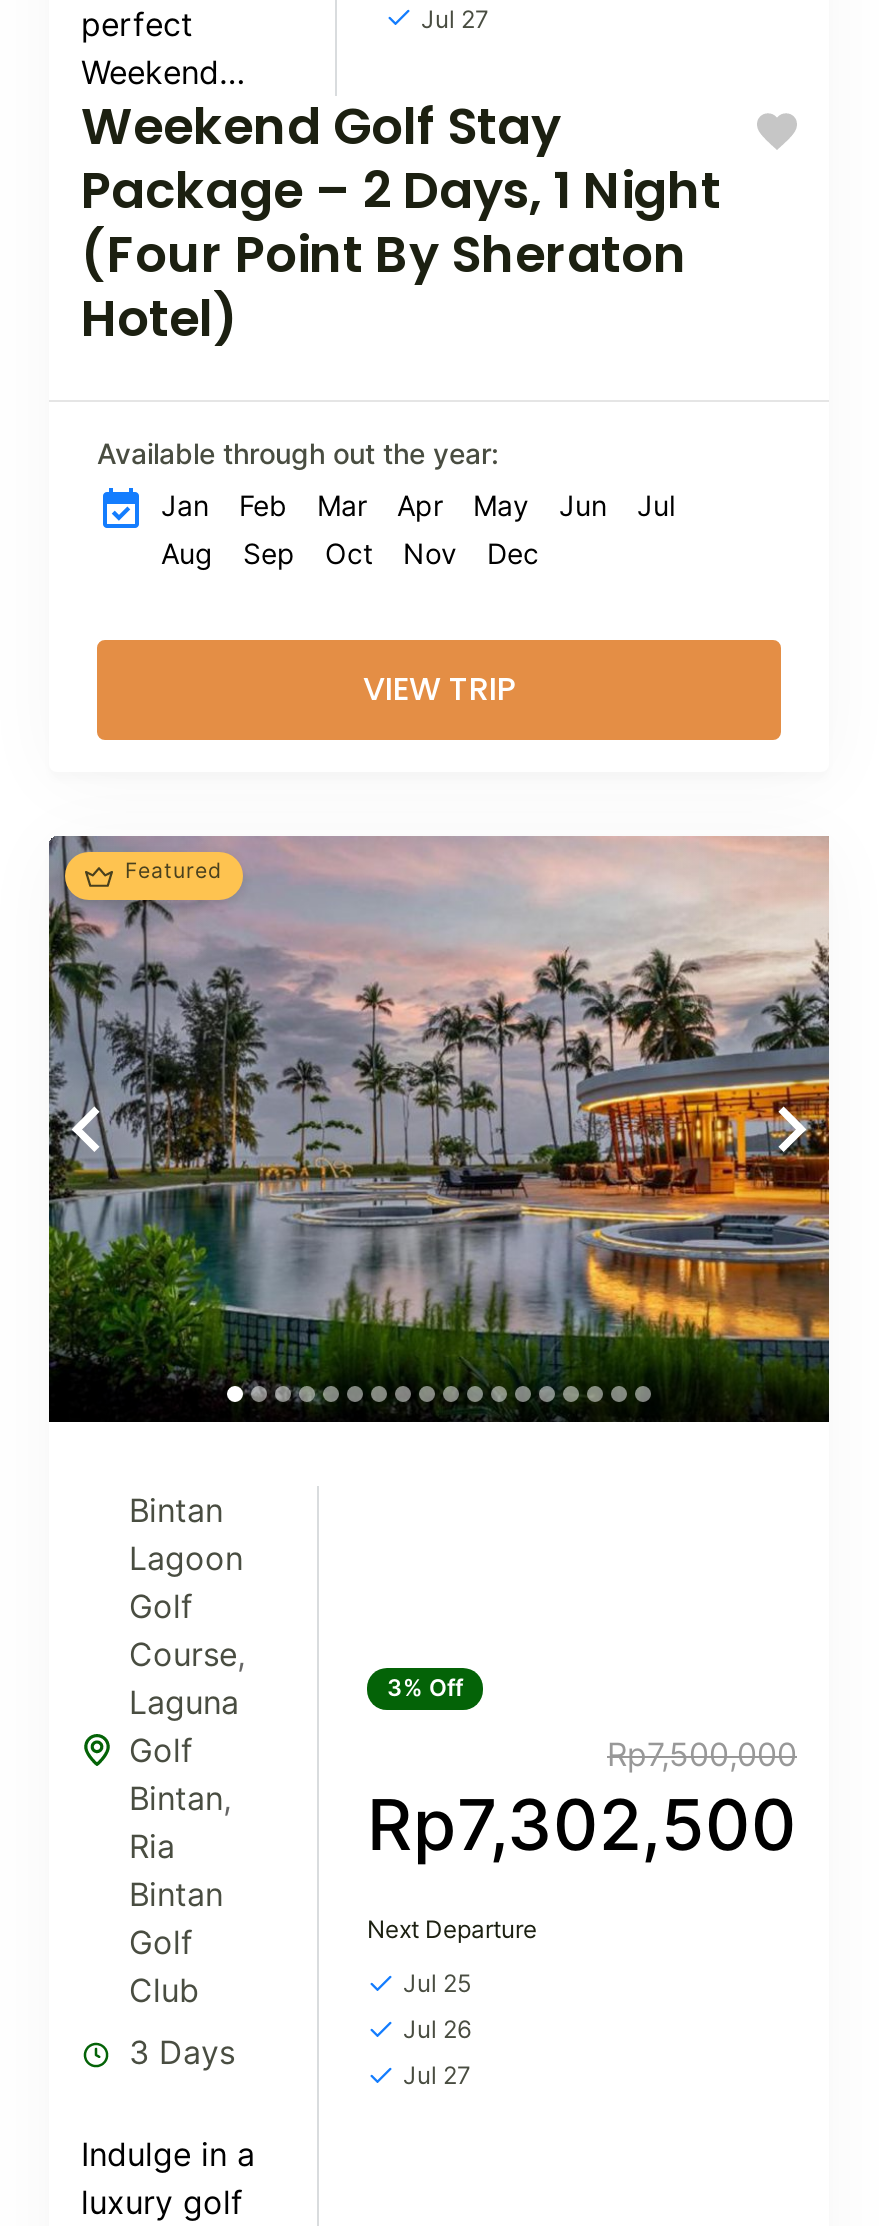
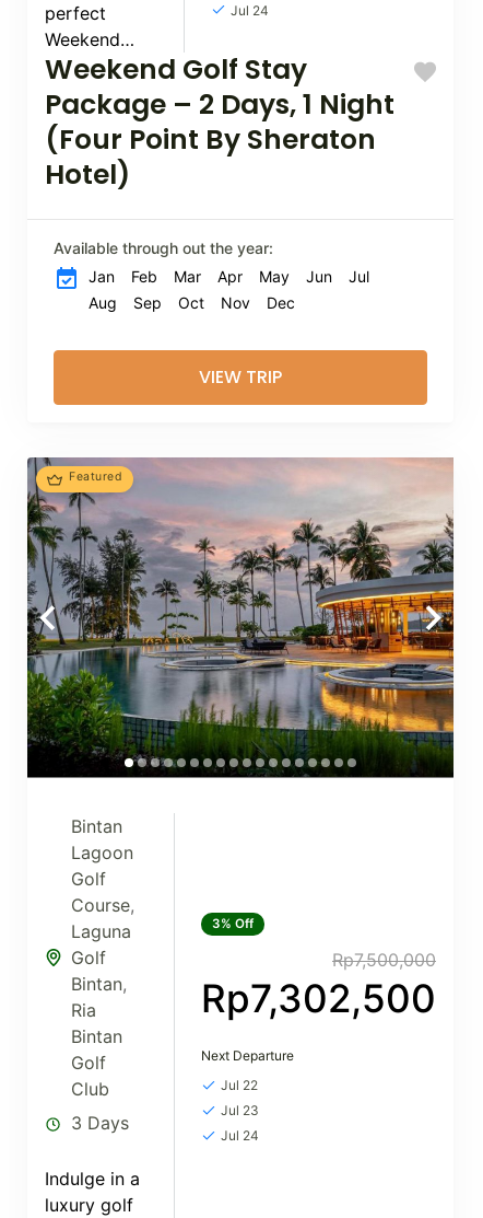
[421,3,489,33] Jul 27 -> [231,2,269,18] Jul 24
[403,1968,471,1998] Jul 25 -> [221,1077,258,1093] Jul 22
[403,2014,471,2044] Jul 26 -> [221,1102,259,1119] Jul 23
[403,2060,471,2090] Jul 27 -> [221,1127,259,1144] Jul 24

